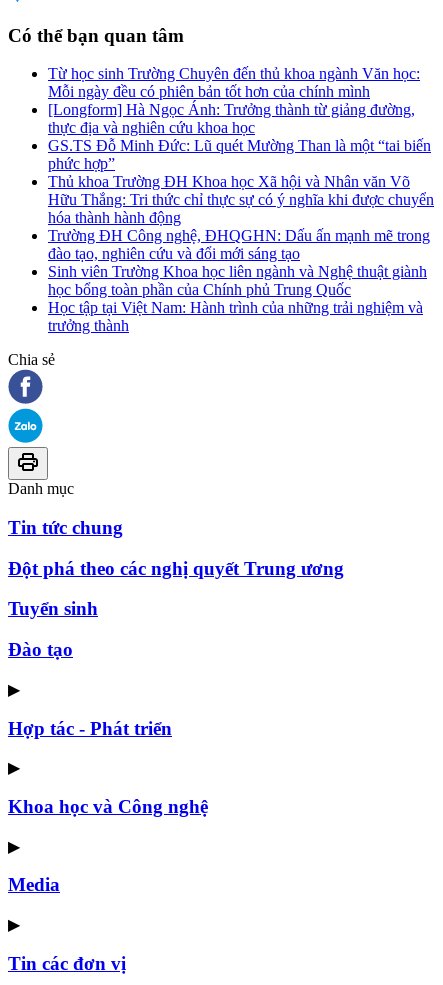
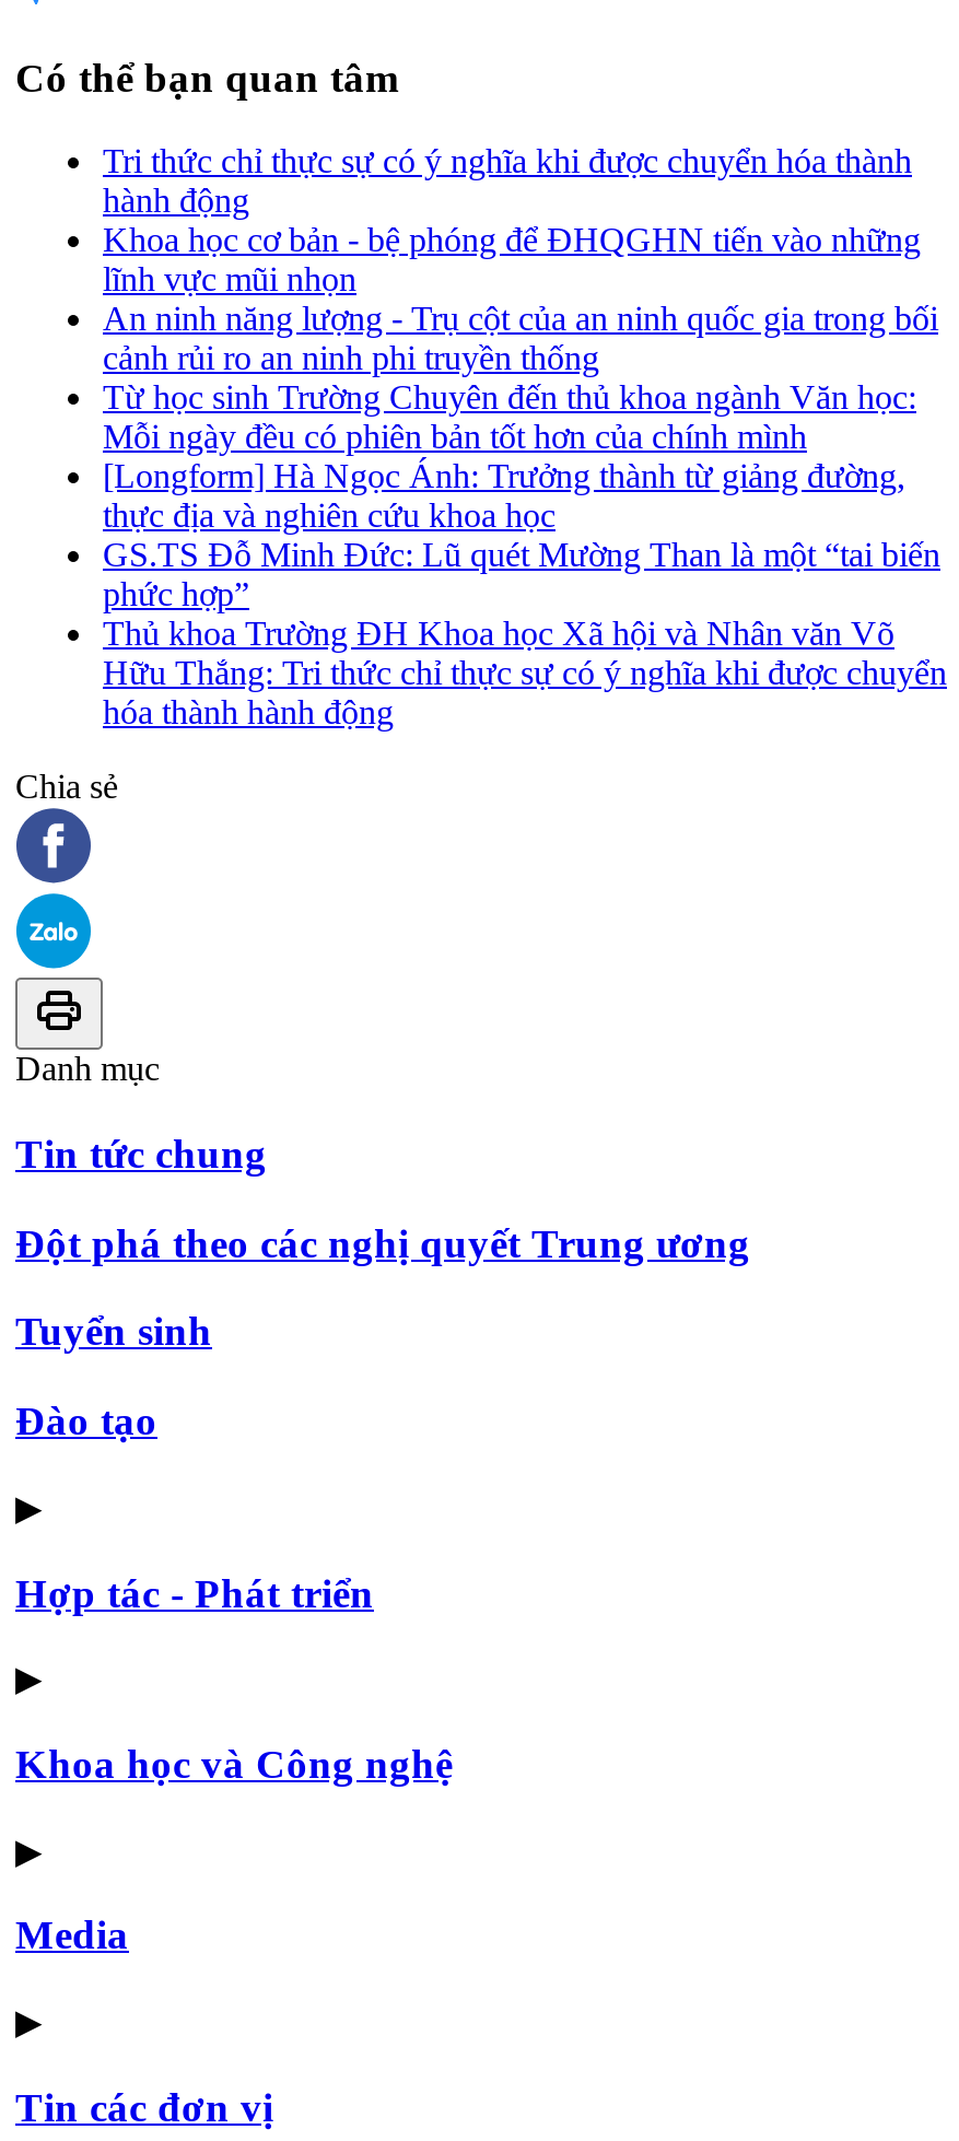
none -> [103,143,938,377] Tri thức chỉ thực sự có ý nghĩa khi được chuyển hóa thành | hành động | Khoa học cơ bản - bệ phóng để ĐHQGHN tiến vào những | lĩnh vực mũi nhọn | An ninh năng lượng - Trụ cột của an ninh quốc gia trong bối | cảnh rủi ro an ninh phi truyền thống
moved [48,65,434,226] -> [103,379,947,731]: Từ học sinh Trường Chuyên đến thủ khoa ngành Văn học: | Mỗi ngày đều có phiên bản tốt hơn của chính mình | [Longform] Hà Ngọc Ánh: Trưởng thành từ giảng đường, | ... | Hữu Thắng: Tri thức chỉ thực sự có ý nghĩa khi được chuyển | hóa thành hành động
[48,227,430,334] Trường ĐH Công nghệ, ĐHQGHN: Dấu ấn mạnh mẽ trong | đào tạo, nghiên cứu và đổi mới sáng tạo | Sinh viên Trường Khoa học liên ngành và Nghệ thuật giành | học bổng toàn phần của Chính phủ Trung Quốc | Học tập tại Việt Nam: Hành trình của những trải nghiệm và | trưởng thành -> none

